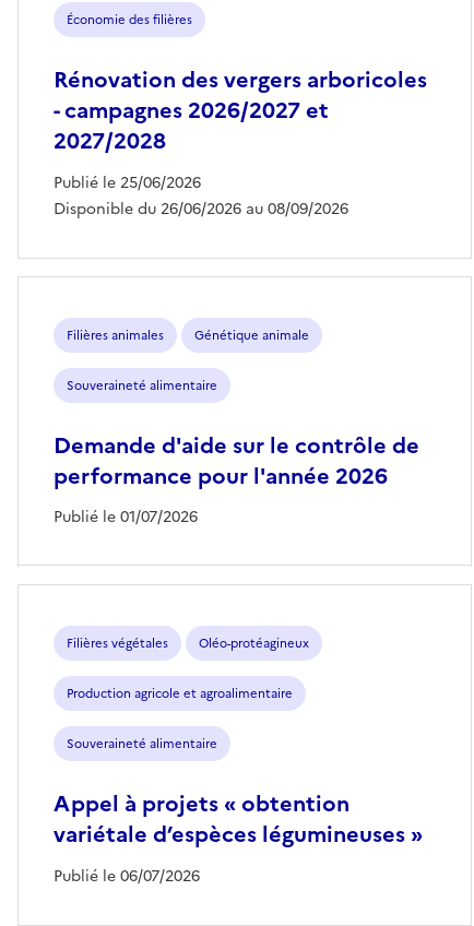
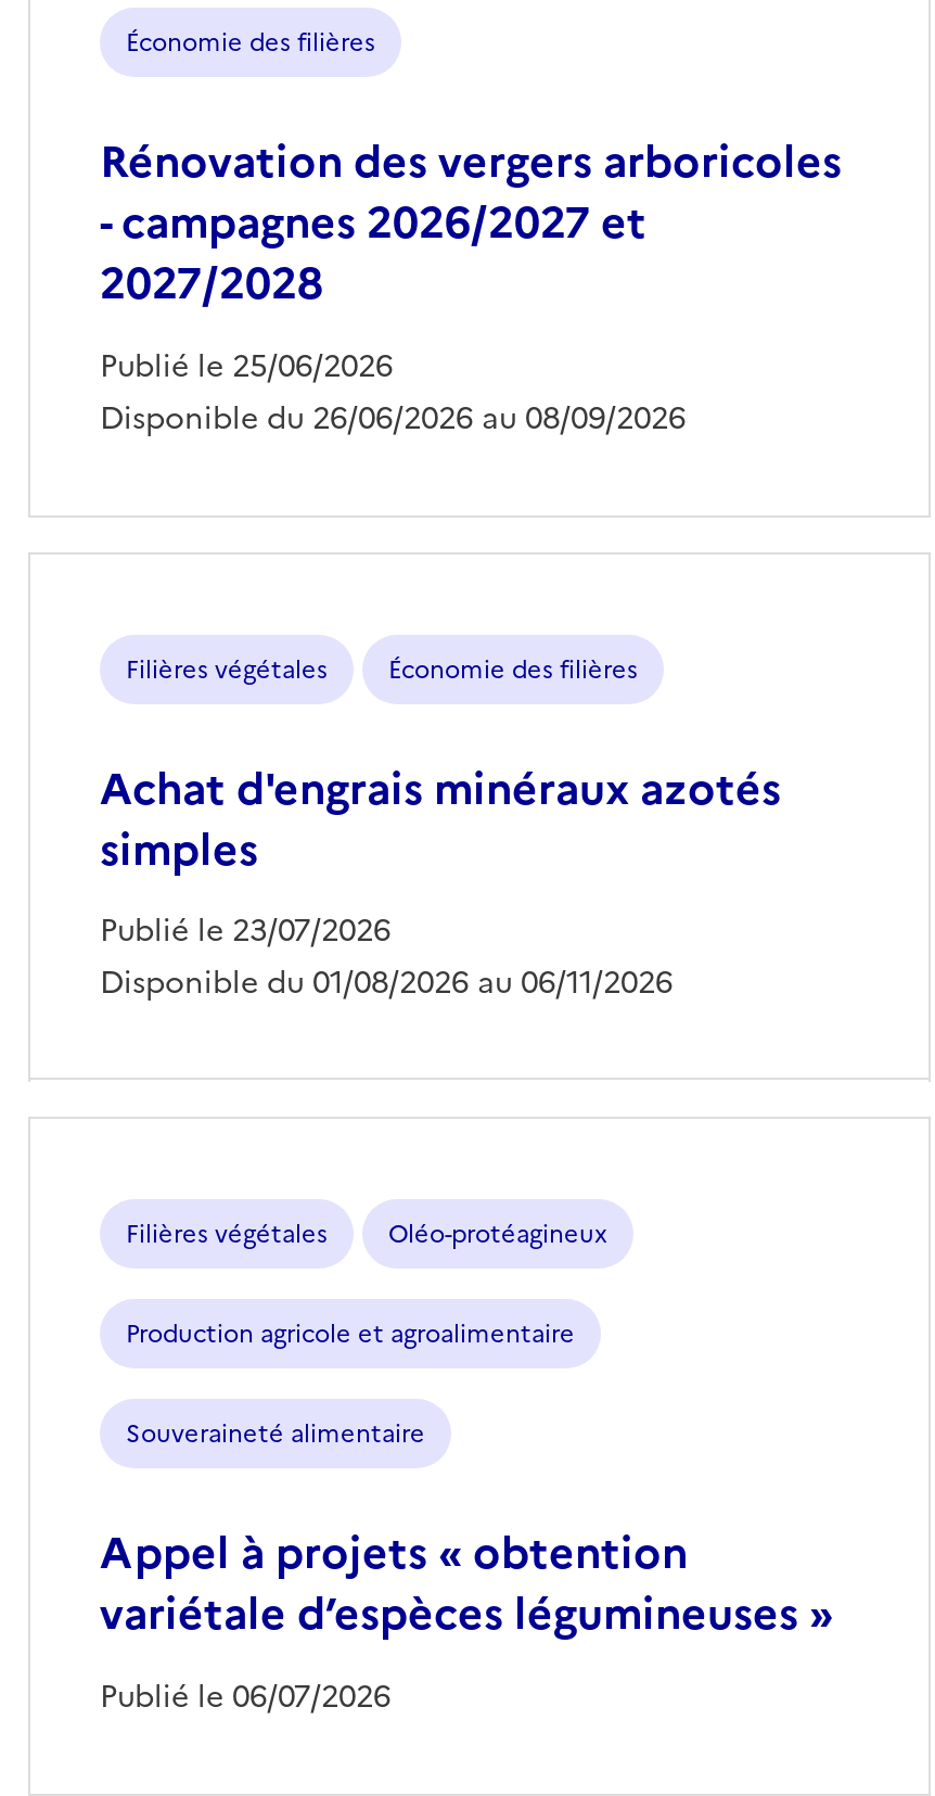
[54,326,419,529] Filières animales | Génétique animale | Souveraineté alimentaire | Demande d'aide sur le contrôle de | performance pour l'année 2026 | Publié le 01/07/2026 -> [100,651,781,1007] Filières végétales | Économie des filières | Achat d'engrais minéraux azotés | simples | Publié le 23/07/2026 | Disponible du 01/08/2026 au 06/11/2026

